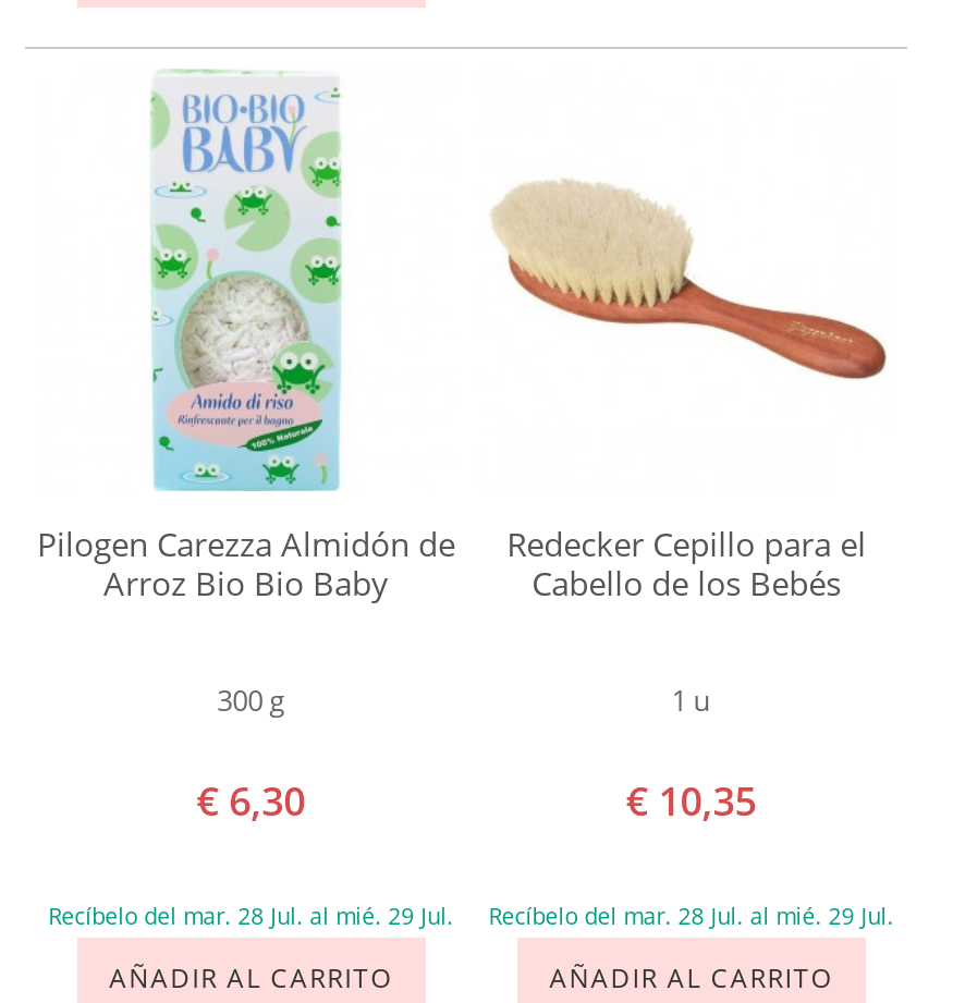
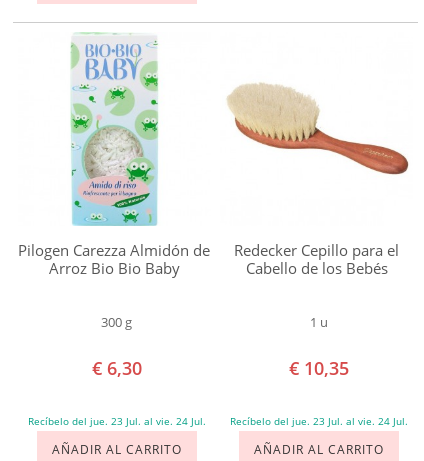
[48,902,453,932] Recíbelo del mar. 28 Jul. al mié. 29 Jul. -> [28,414,206,428] Recíbelo del jue. 23 Jul. al vie. 24 Jul.
[488,902,894,932] Recíbelo del mar. 28 Jul. al mié. 29 Jul. -> [230,414,408,428] Recíbelo del jue. 23 Jul. al vie. 24 Jul.

